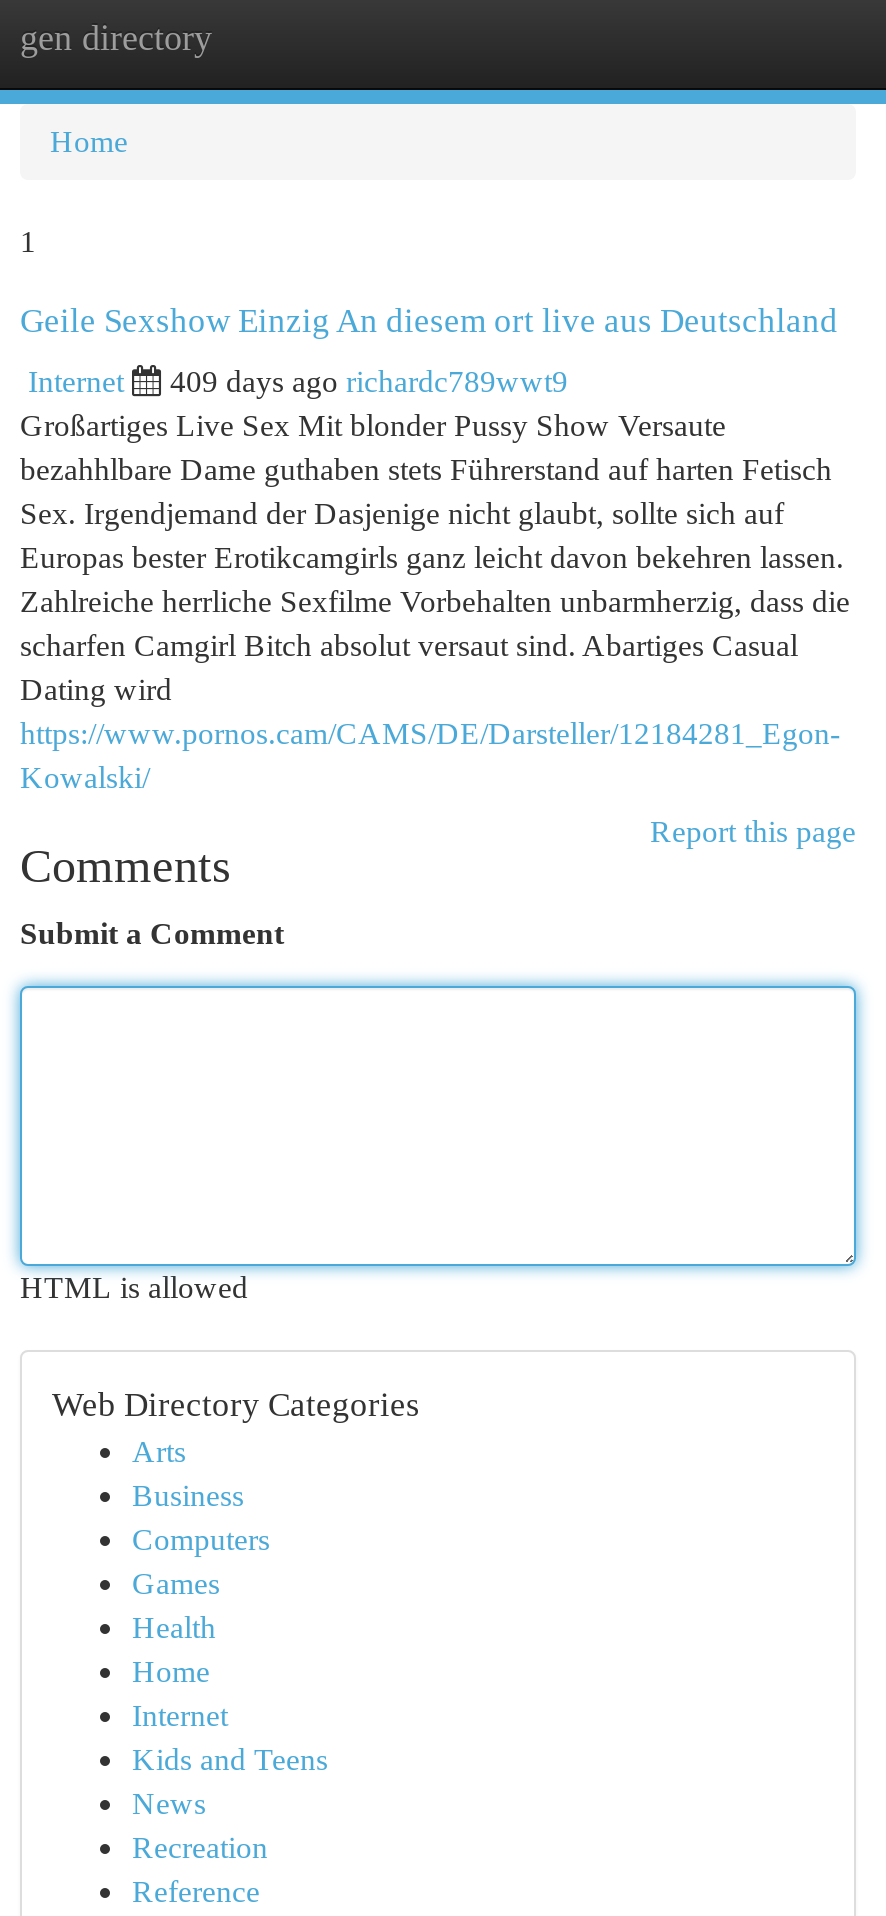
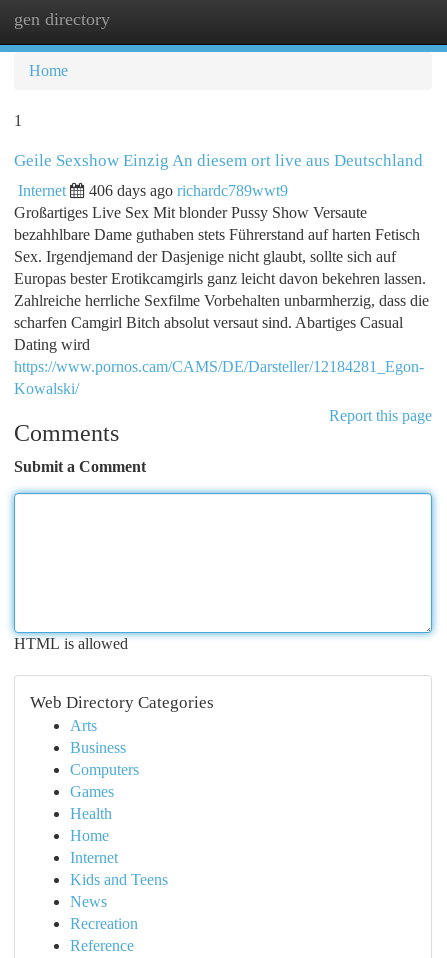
[170,364,568,398] 409 days ago richardc789wwt9 -> [89,182,288,199] 406 days ago richardc789wwt9

